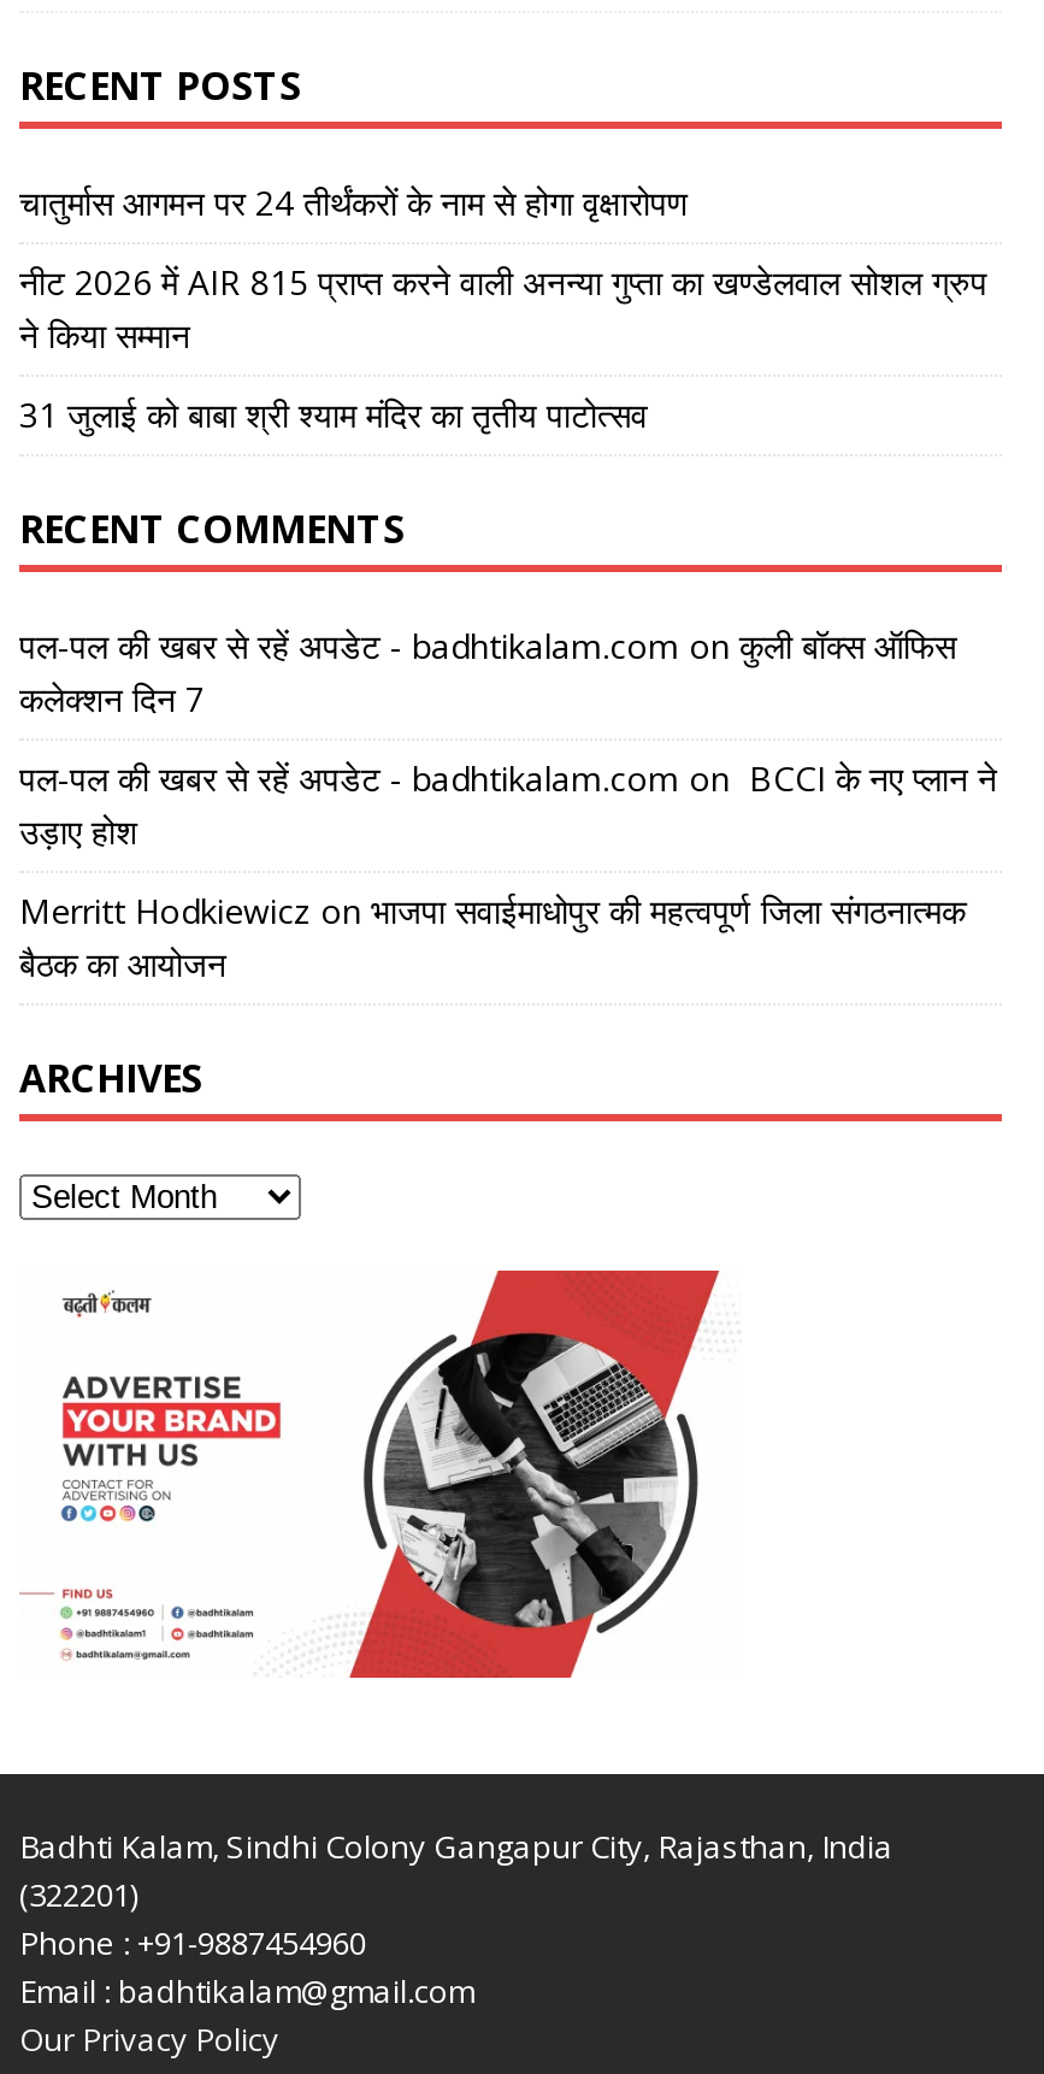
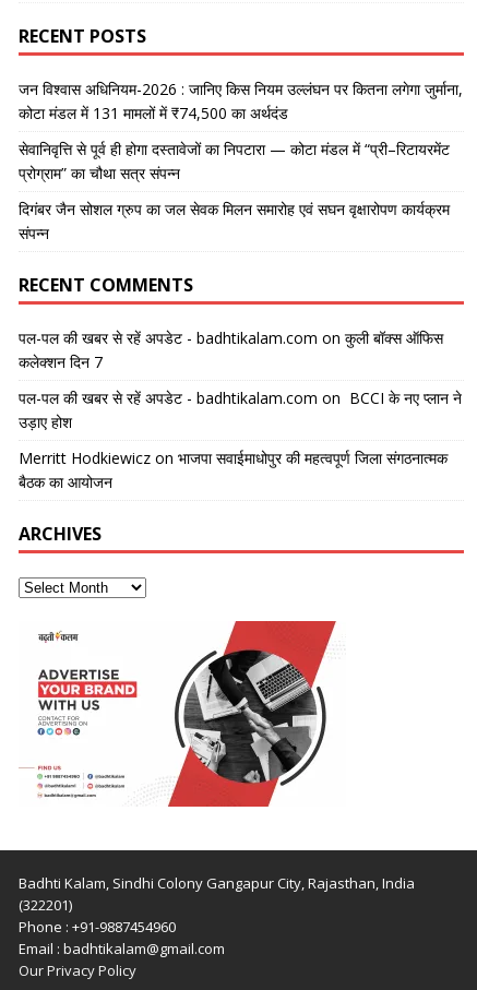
[19,180,689,225] चातुर्मास आगमन पर 24 तीर्थंकरों के नाम से होगा वृक्षारोपण -> [19,79,463,123] जन विश्वास अधिनियम-2026 : जानिए किस नियम उल्लंघन पर कितना लगेगा जुर्माना, | कोटा मंडल में 131 मामलों में ₹74,500 का अर्थदंड
[19,259,987,358] नीट 2026 में AIR 815 प्राप्त करने वाली अनन्या गुप्ता का खण्डेलवाल सोशल ग्रुप | ने किया सम्मान -> [19,139,450,183] सेवानिवृत्ति से पूर्व ही होगा दस्तावेजों का निपटारा — कोटा मंडल में “प्री–रिटायरमेंट | प्रोग्राम” का चौथा सत्र संपन्न
[19,392,648,437] 31 जुलाई को बाबा श्री श्याम मंदिर का तृतीय पाटोत्सव -> [19,199,450,244] दिगंबर जैन सोशल ग्रुप का जल सेवक मिलन समारोह एवं सघन वृक्षारोपण कार्यक्रम | संपन्न

